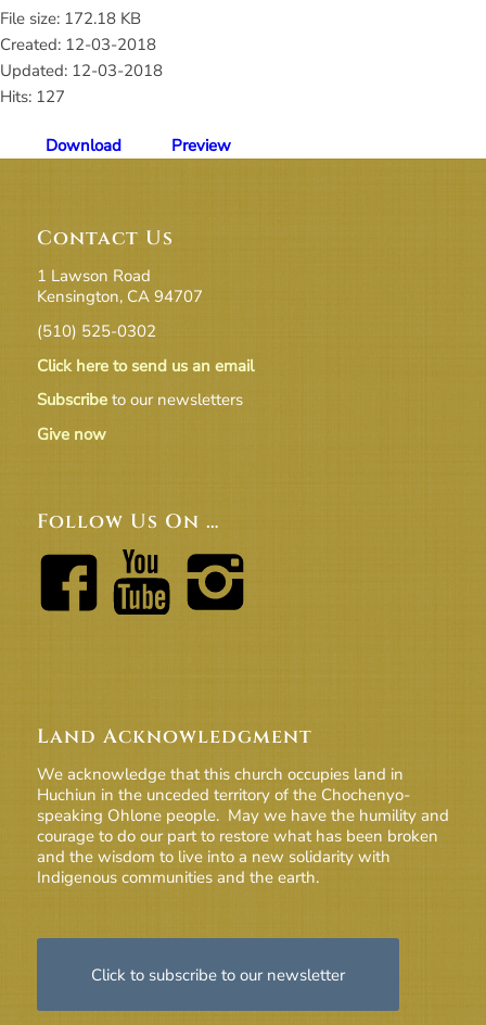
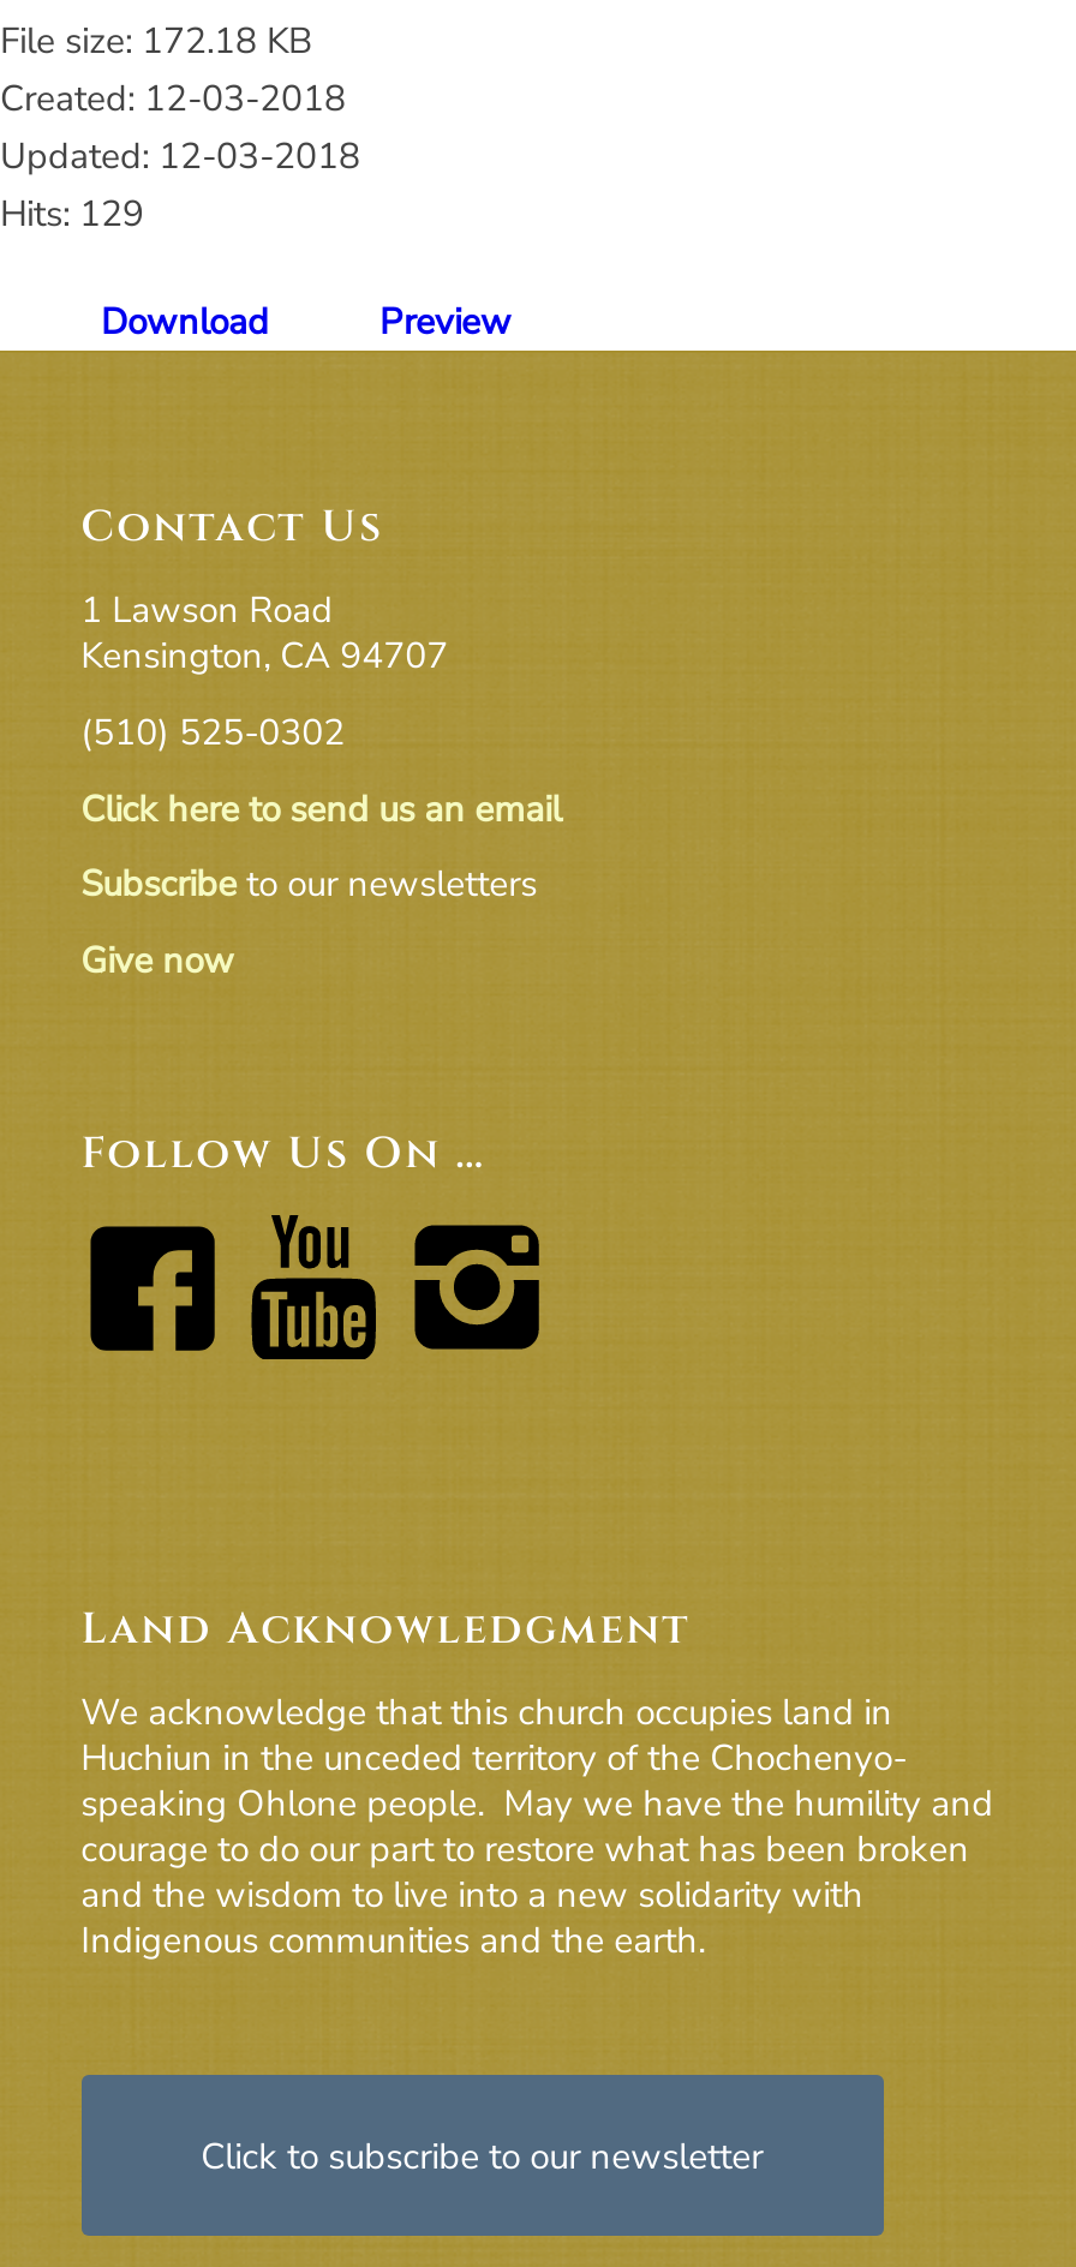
[0,86,65,107] Hits: 127 -> [0,190,144,238] Hits: 129

